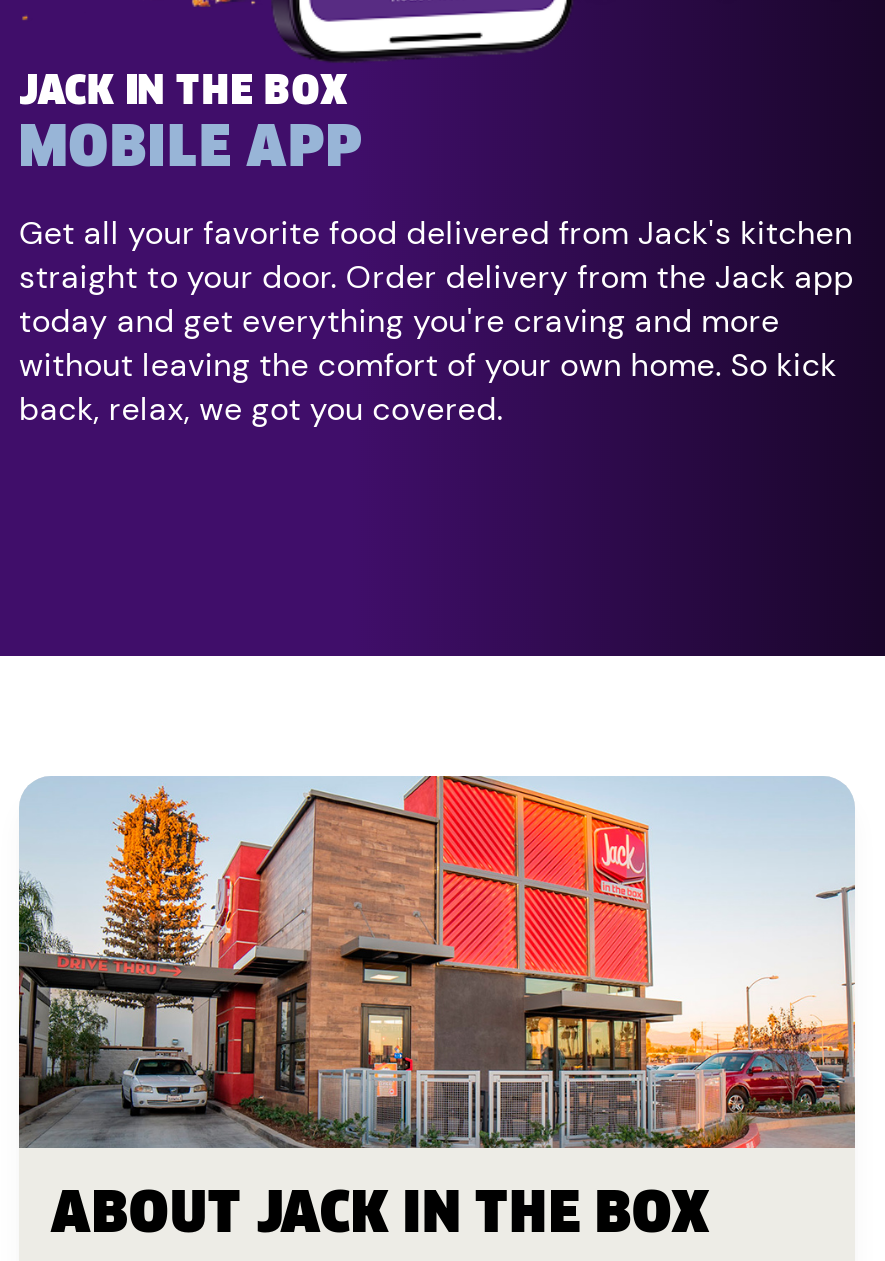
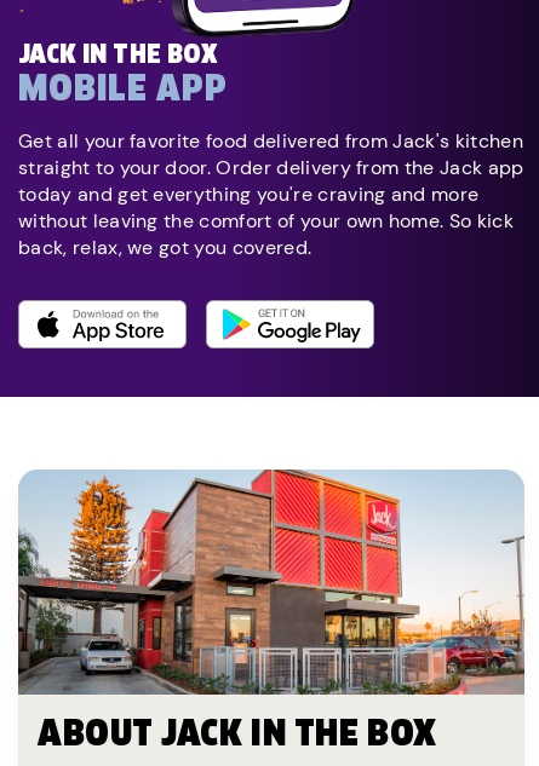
none -> [17,299,188,350] [image]
none -> [205,299,375,350] [image]

